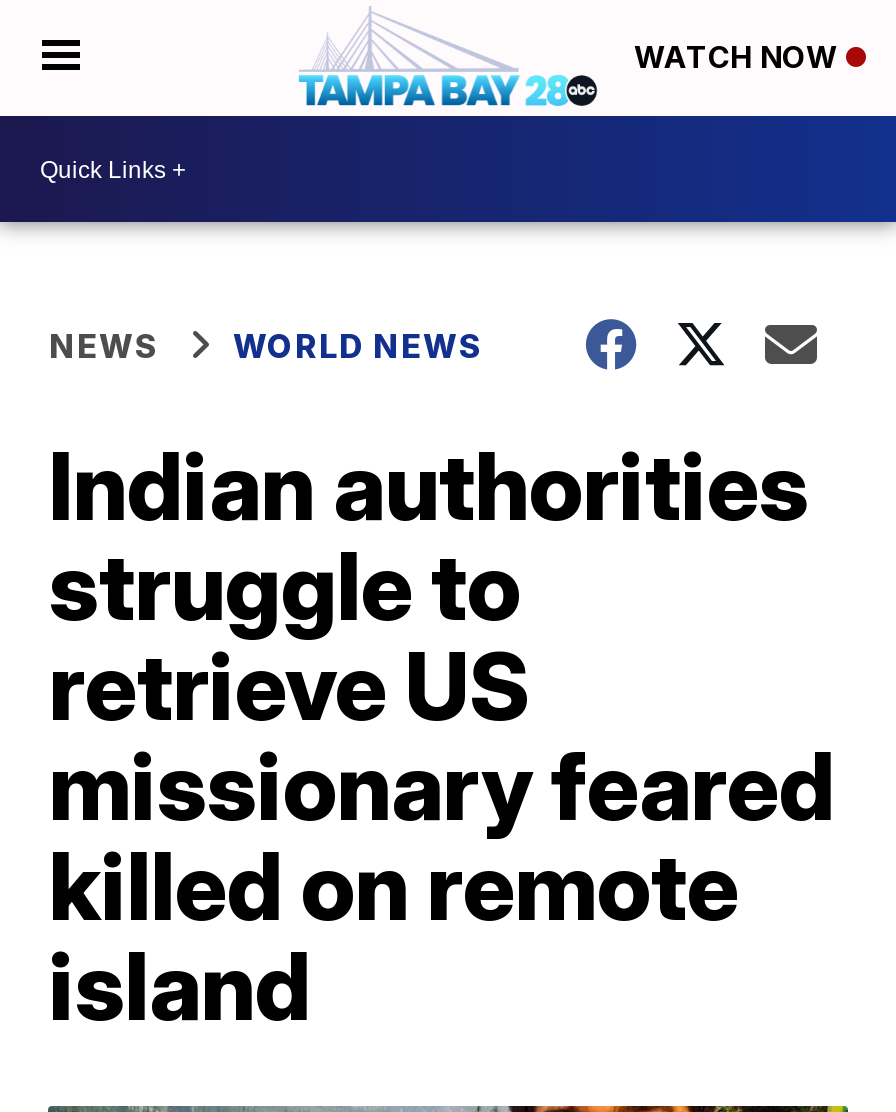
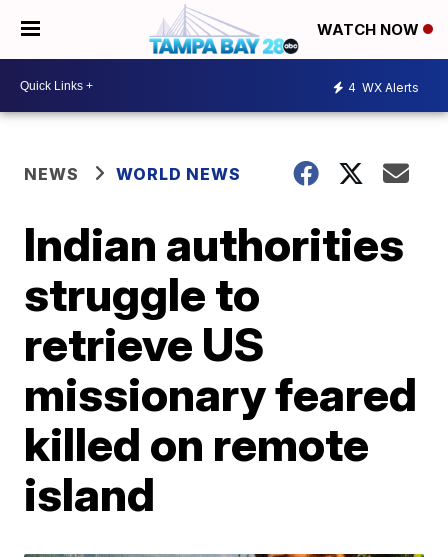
none -> [348,79,419,94] 4 WX Alerts

